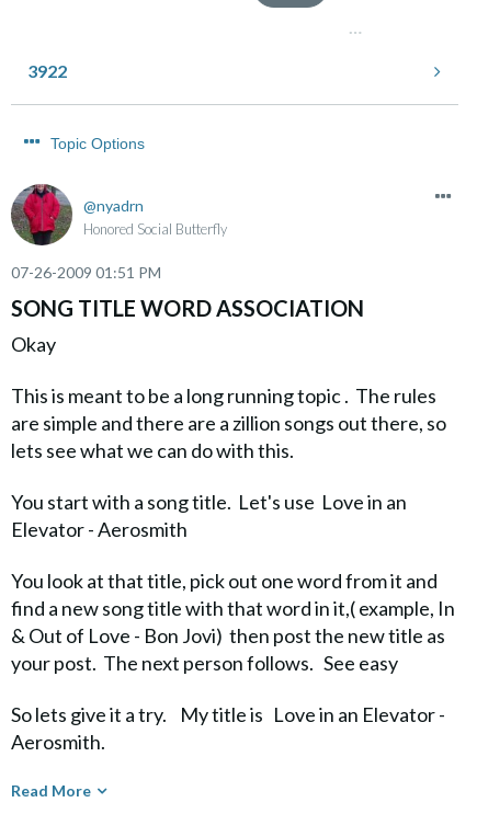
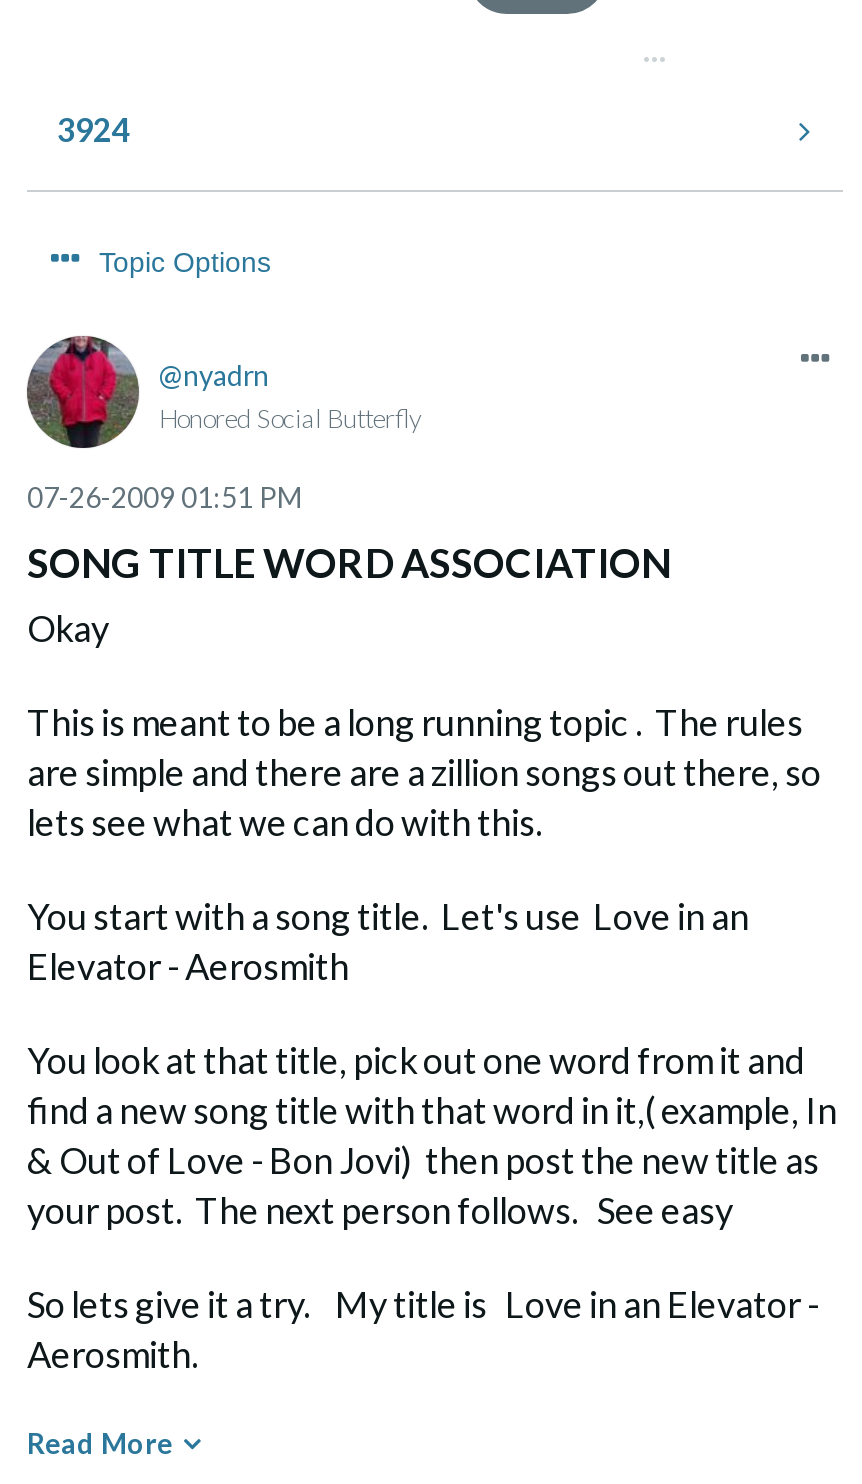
[27,60,67,81] 3922 -> [57,109,129,147] 3924

